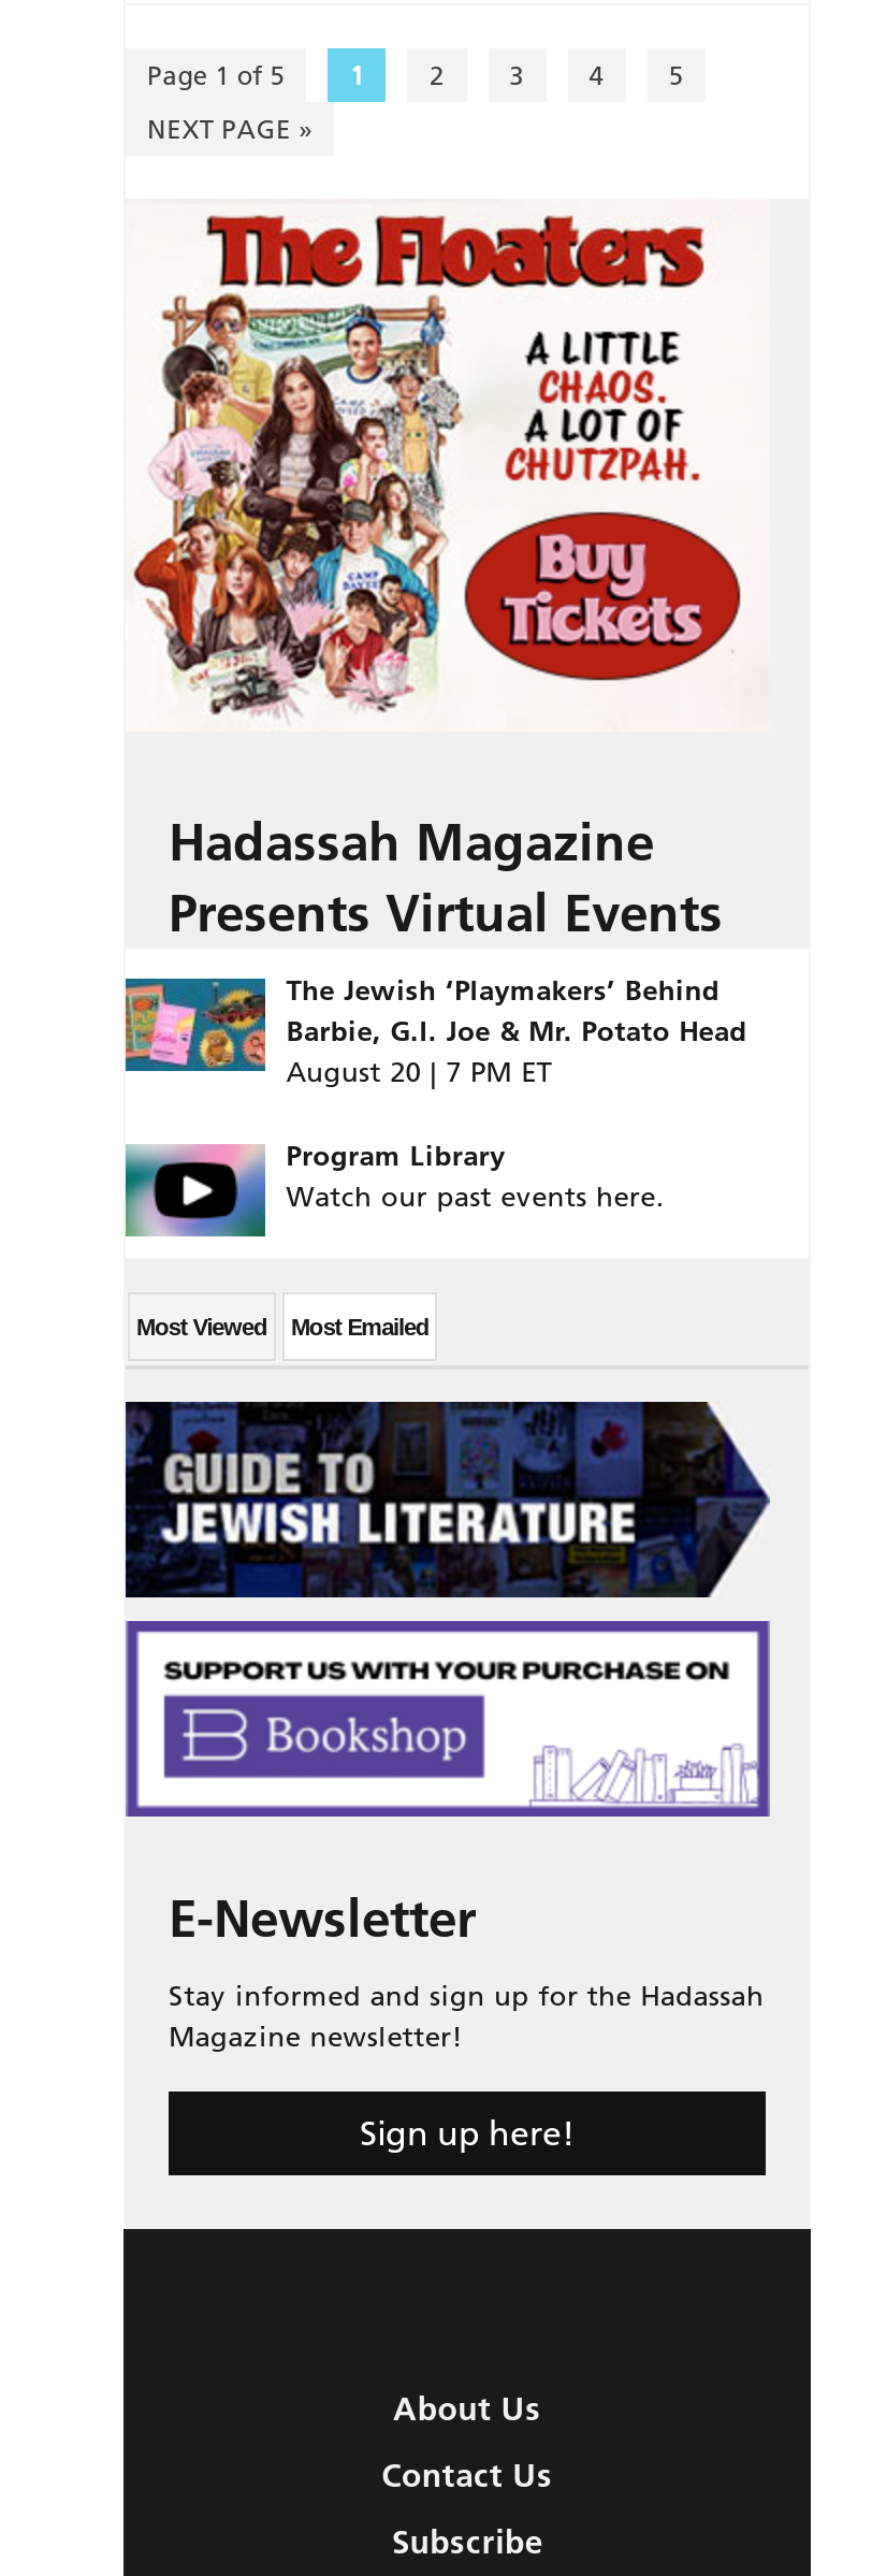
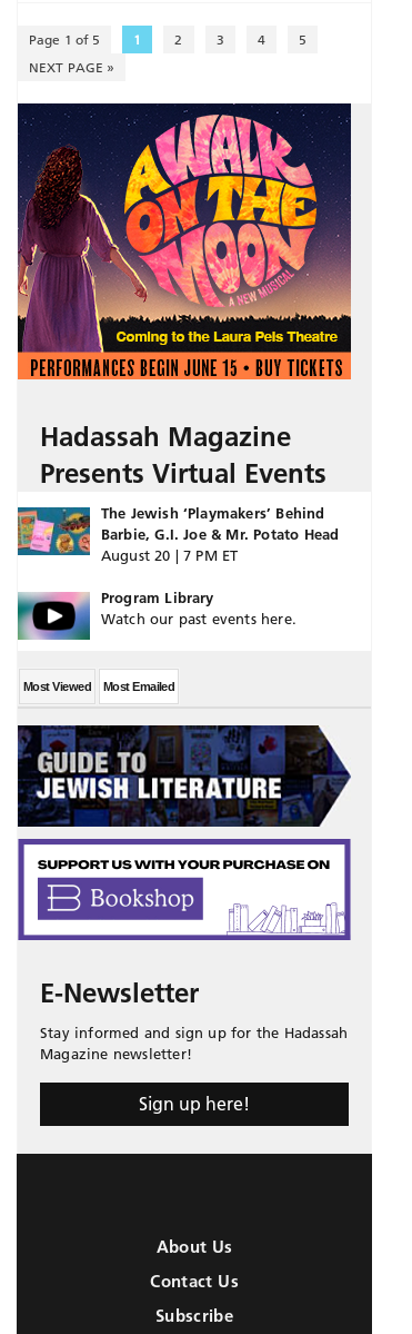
[126,200,770,733] [image] -> [17,102,352,381] [image]

